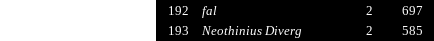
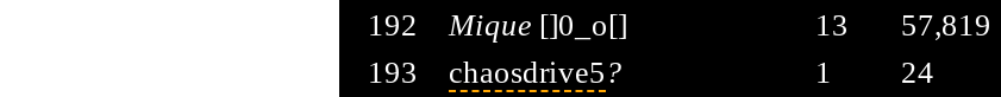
[202,3,423,18] fal | 2 | 697 -> [448,7,991,42] Mique []0_o[] | 13 | 57,819
[202,23,423,38] Neothinius Diverg | 2 | 585 -> [448,54,934,89] chaosdrive5? | 1 | 24

